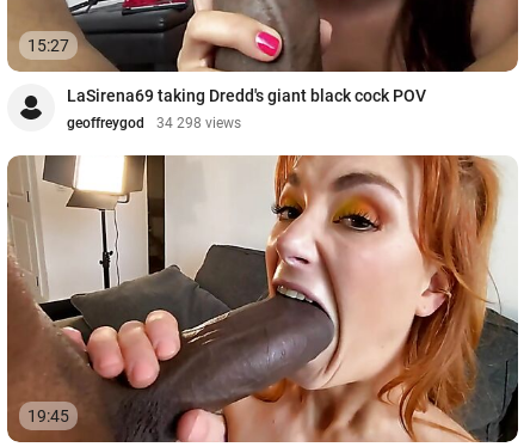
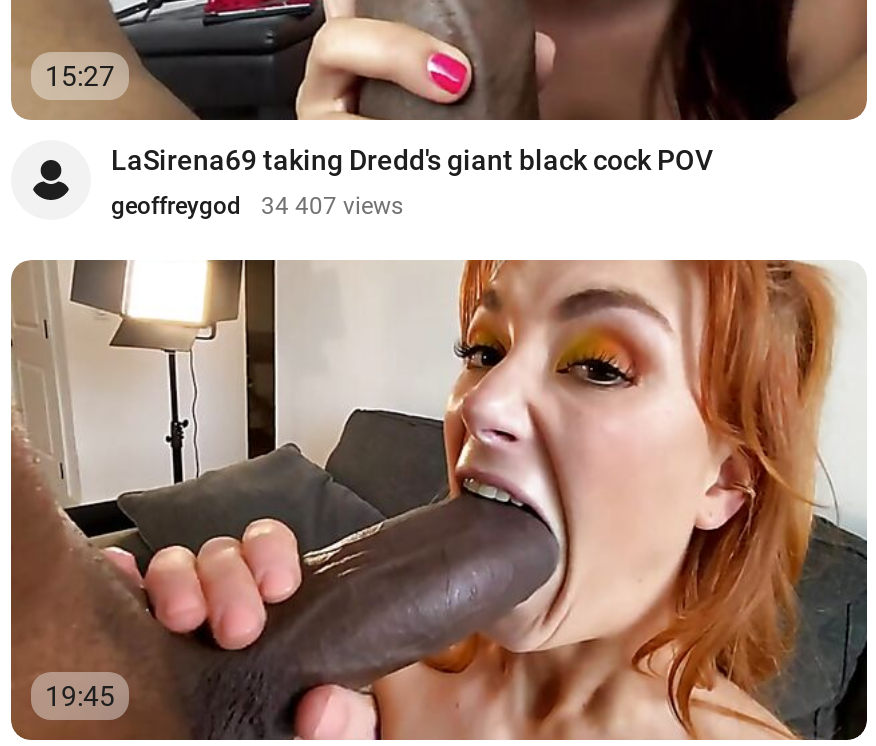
[67,114,241,131] geoffreygod 34 298 views -> [111,192,403,220] geoffreygod 34 407 views

